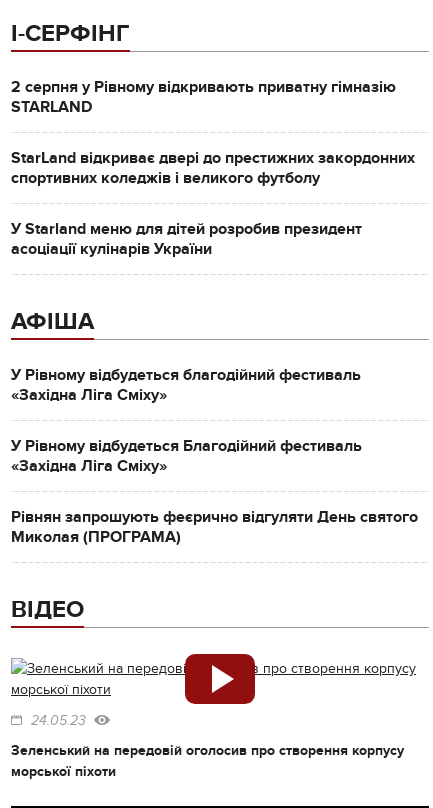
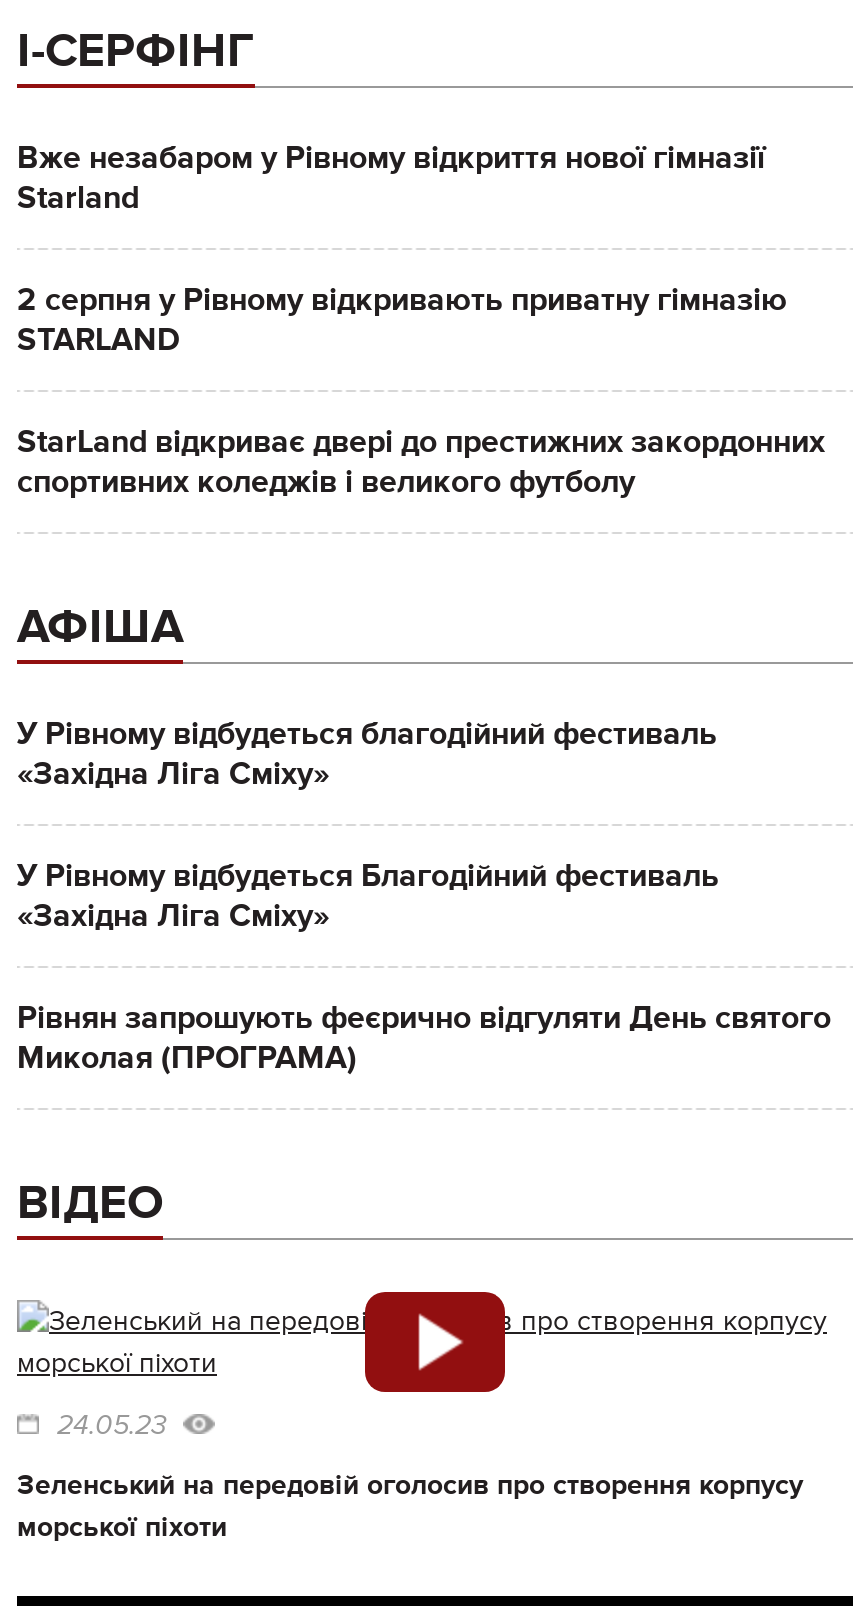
none -> [17,139,765,219] Вже незабаром у Рівному відкриття нової гімназії | Starland
moved [11,77,415,188] -> [17,281,825,503]: 2 серпня у Рівному відкривають приватну гімназію | STARLAND | StarLand відкриває двері до престижних закордонних | спортивних коледжів і великого футболу
[11,219,362,259] У Starland меню для дітей розробив президент | асоціації кулінарів України -> none

